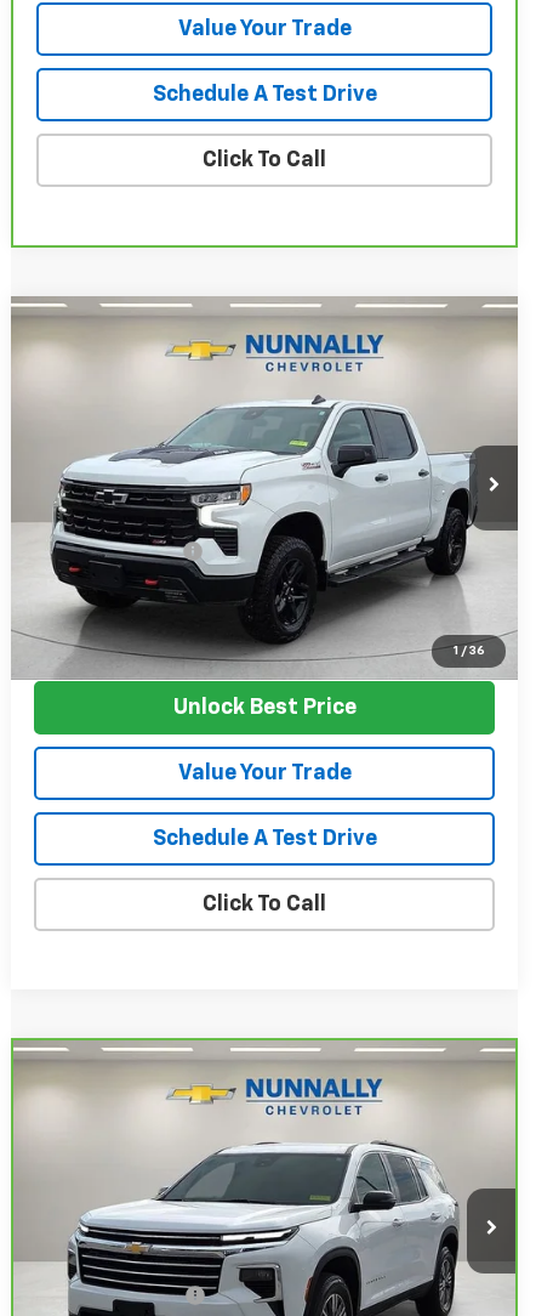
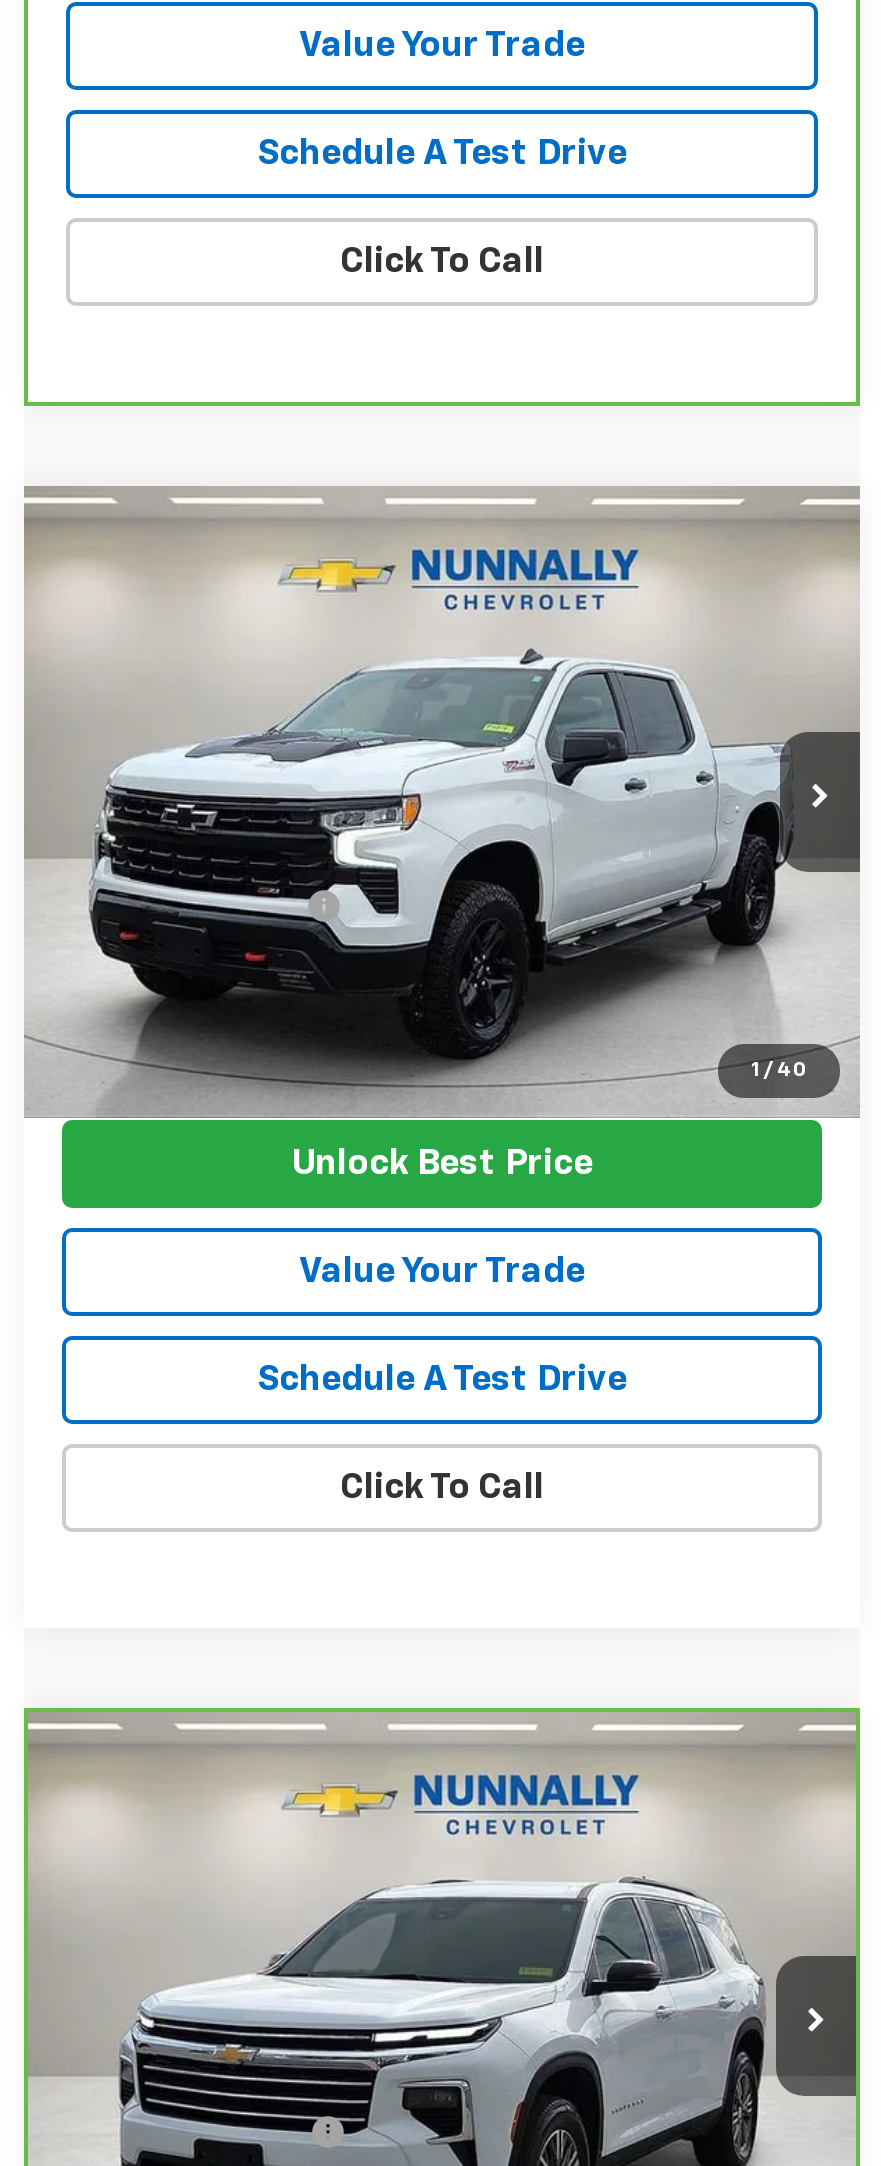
[453,645,484,657] 1 / 36 -> [751,1060,807,1080] 1 / 40

